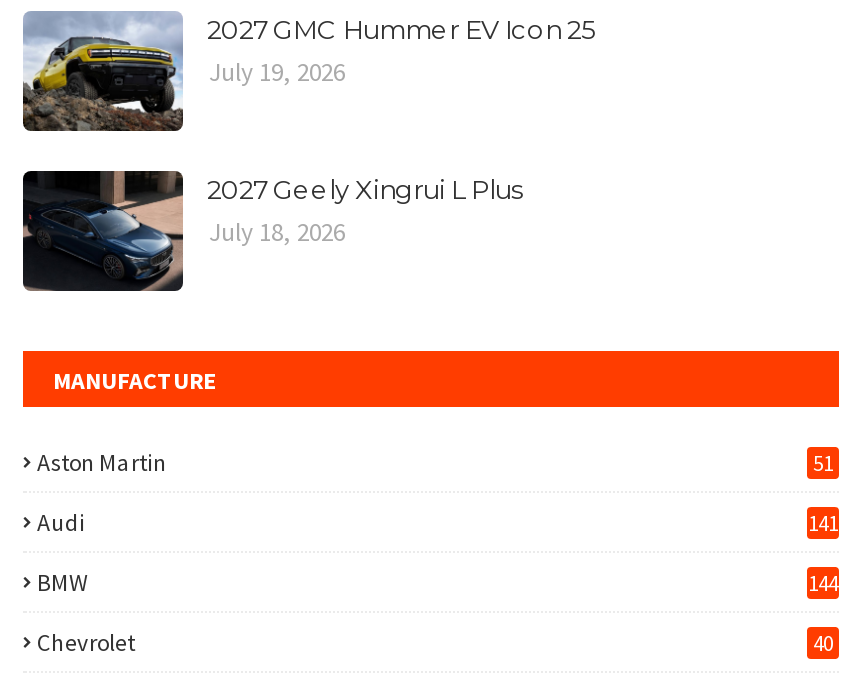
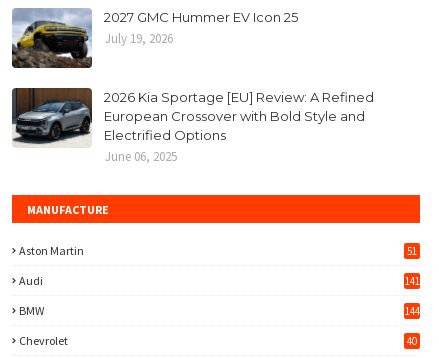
[21,171,523,293] [image] | 2027 Geely Xingrui L Plus | July 18, 2026 -> [12,88,374,165] [image] | 2026 Kia Sportage [EU] Review: A Refined | European Crossover with Bold Style and | Electrified Options | June 06, 2025

